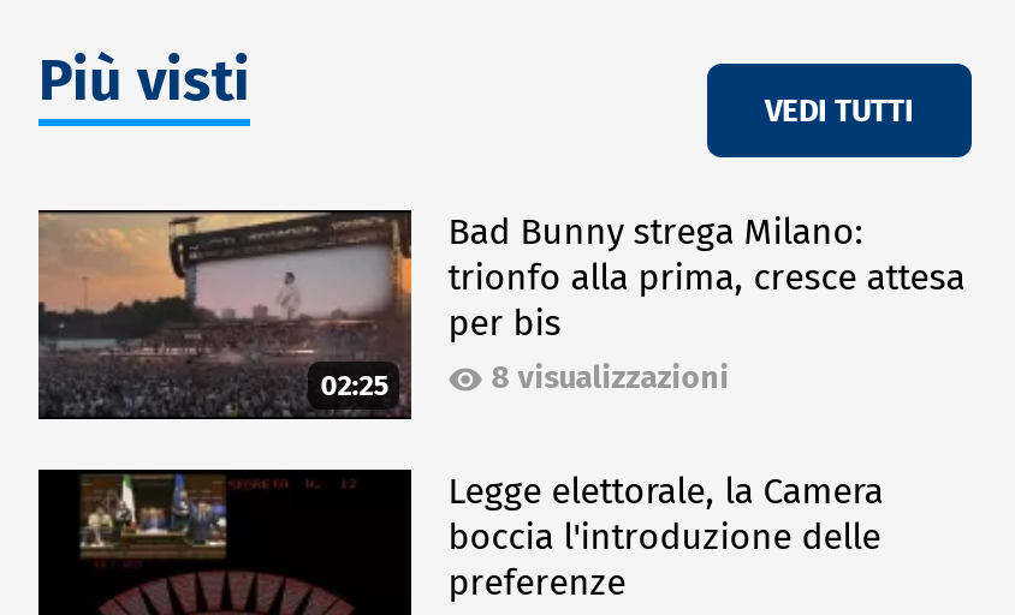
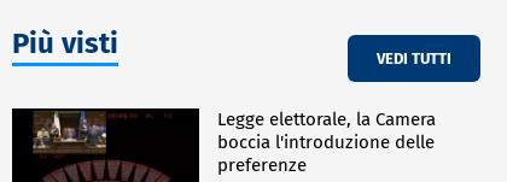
[36,210,414,424] [image] | 02:25 -> none
[448,211,965,396] Bad Bunny strega Milano: | trionfo alla prima, cresce attesa | per bis | 8 visualizzazioni -> none

